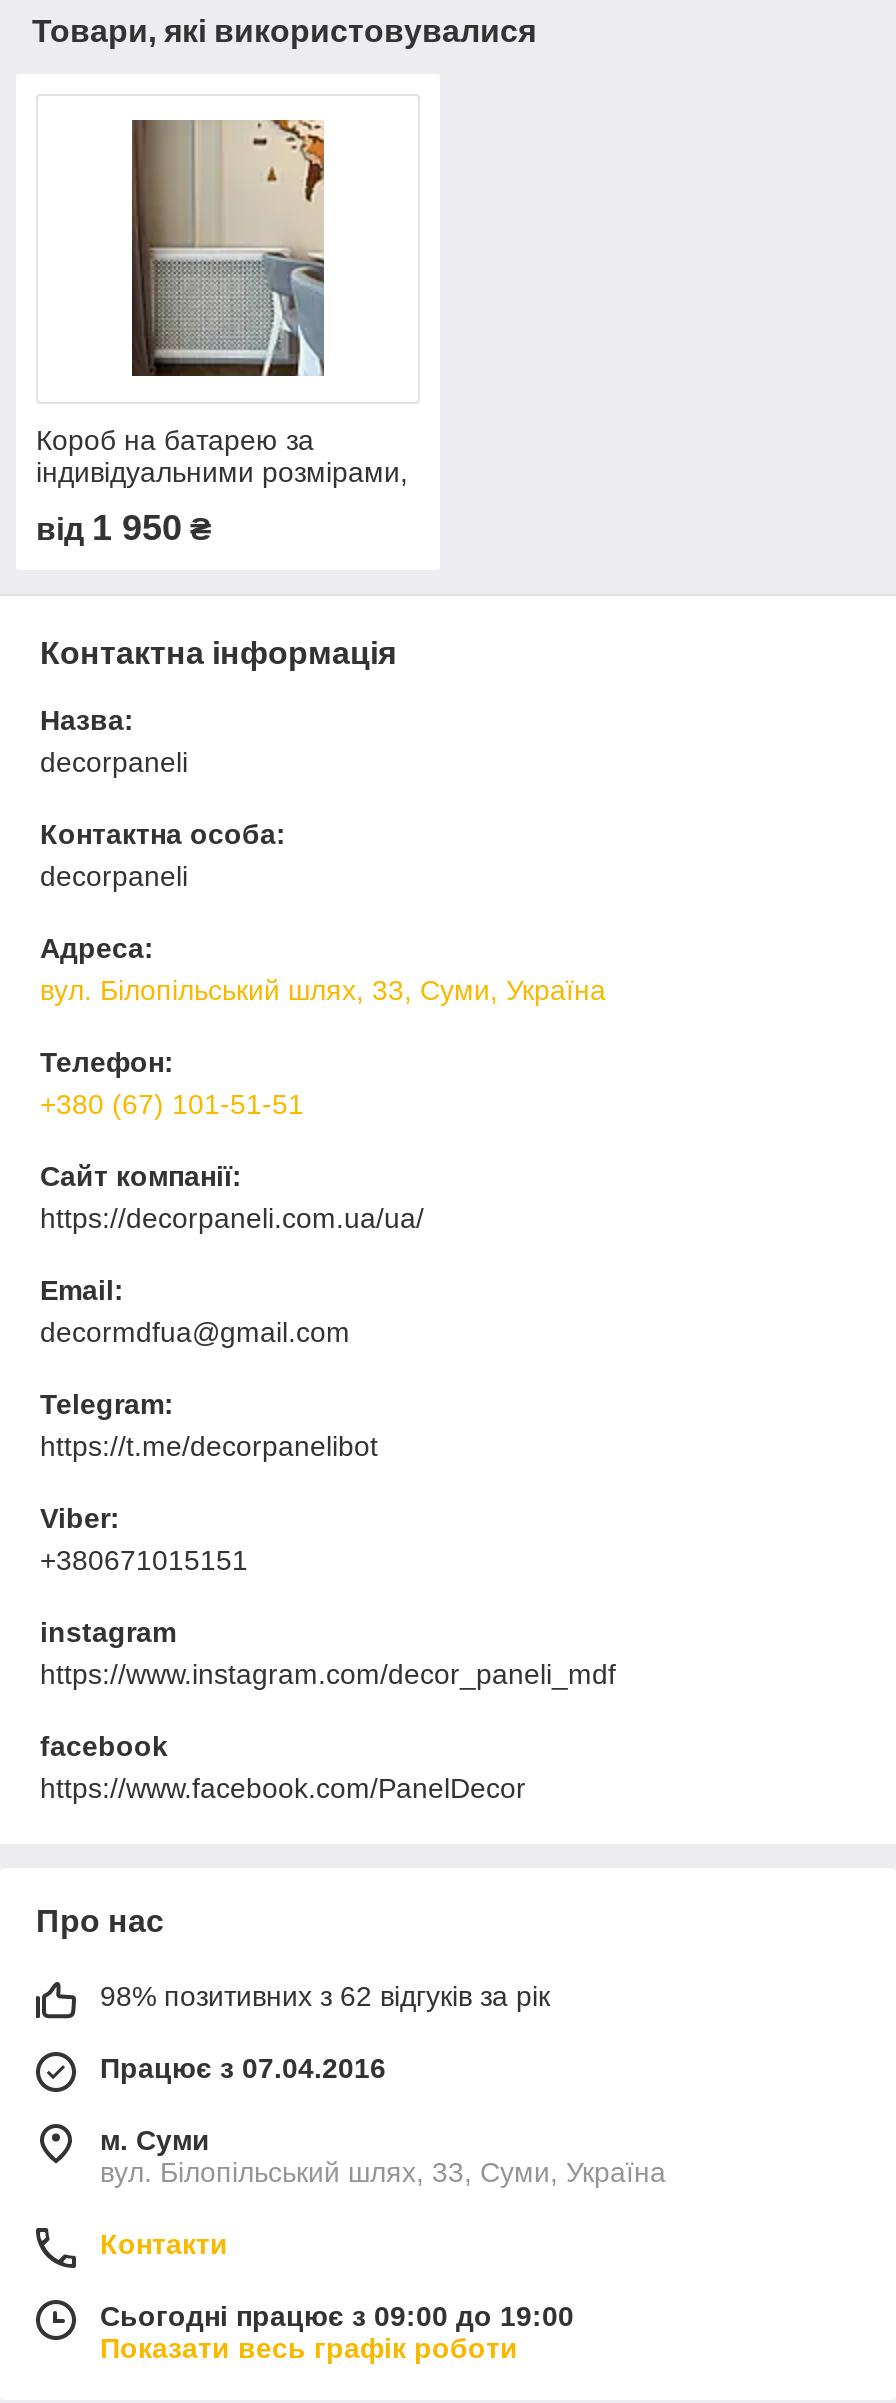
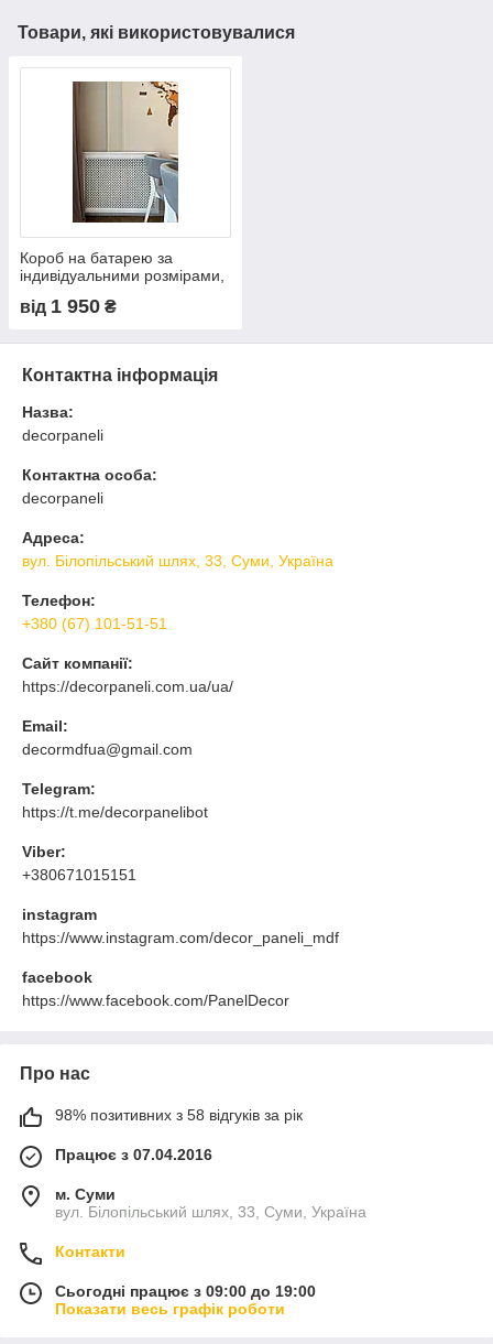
[100,1979,550,2011] 98% позитивних з 62 відгуків за рік -> [55,1106,303,1123] 98% позитивних з 58 відгуків за рік

